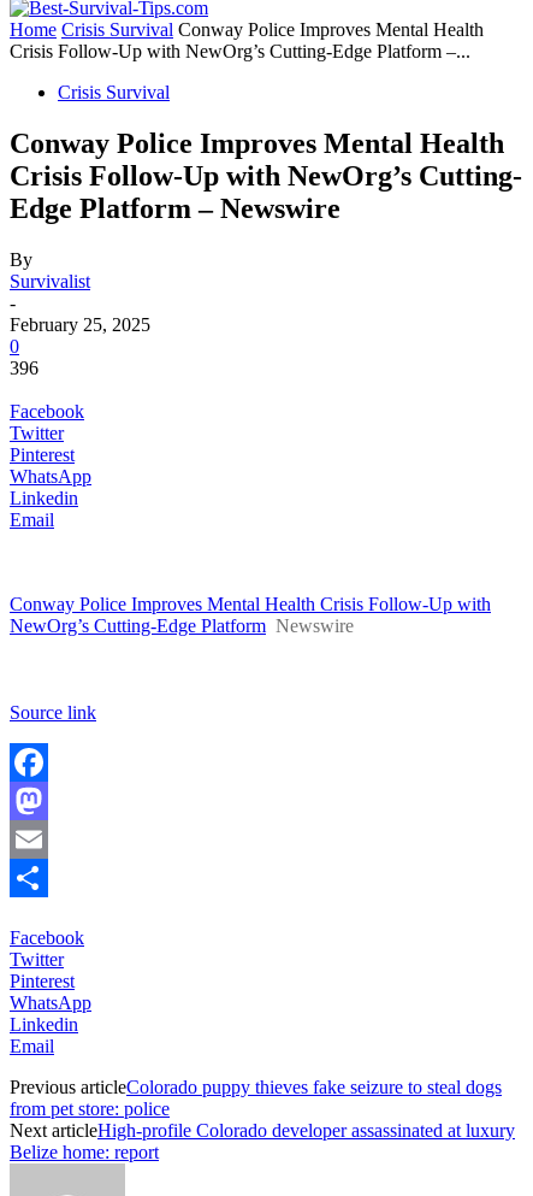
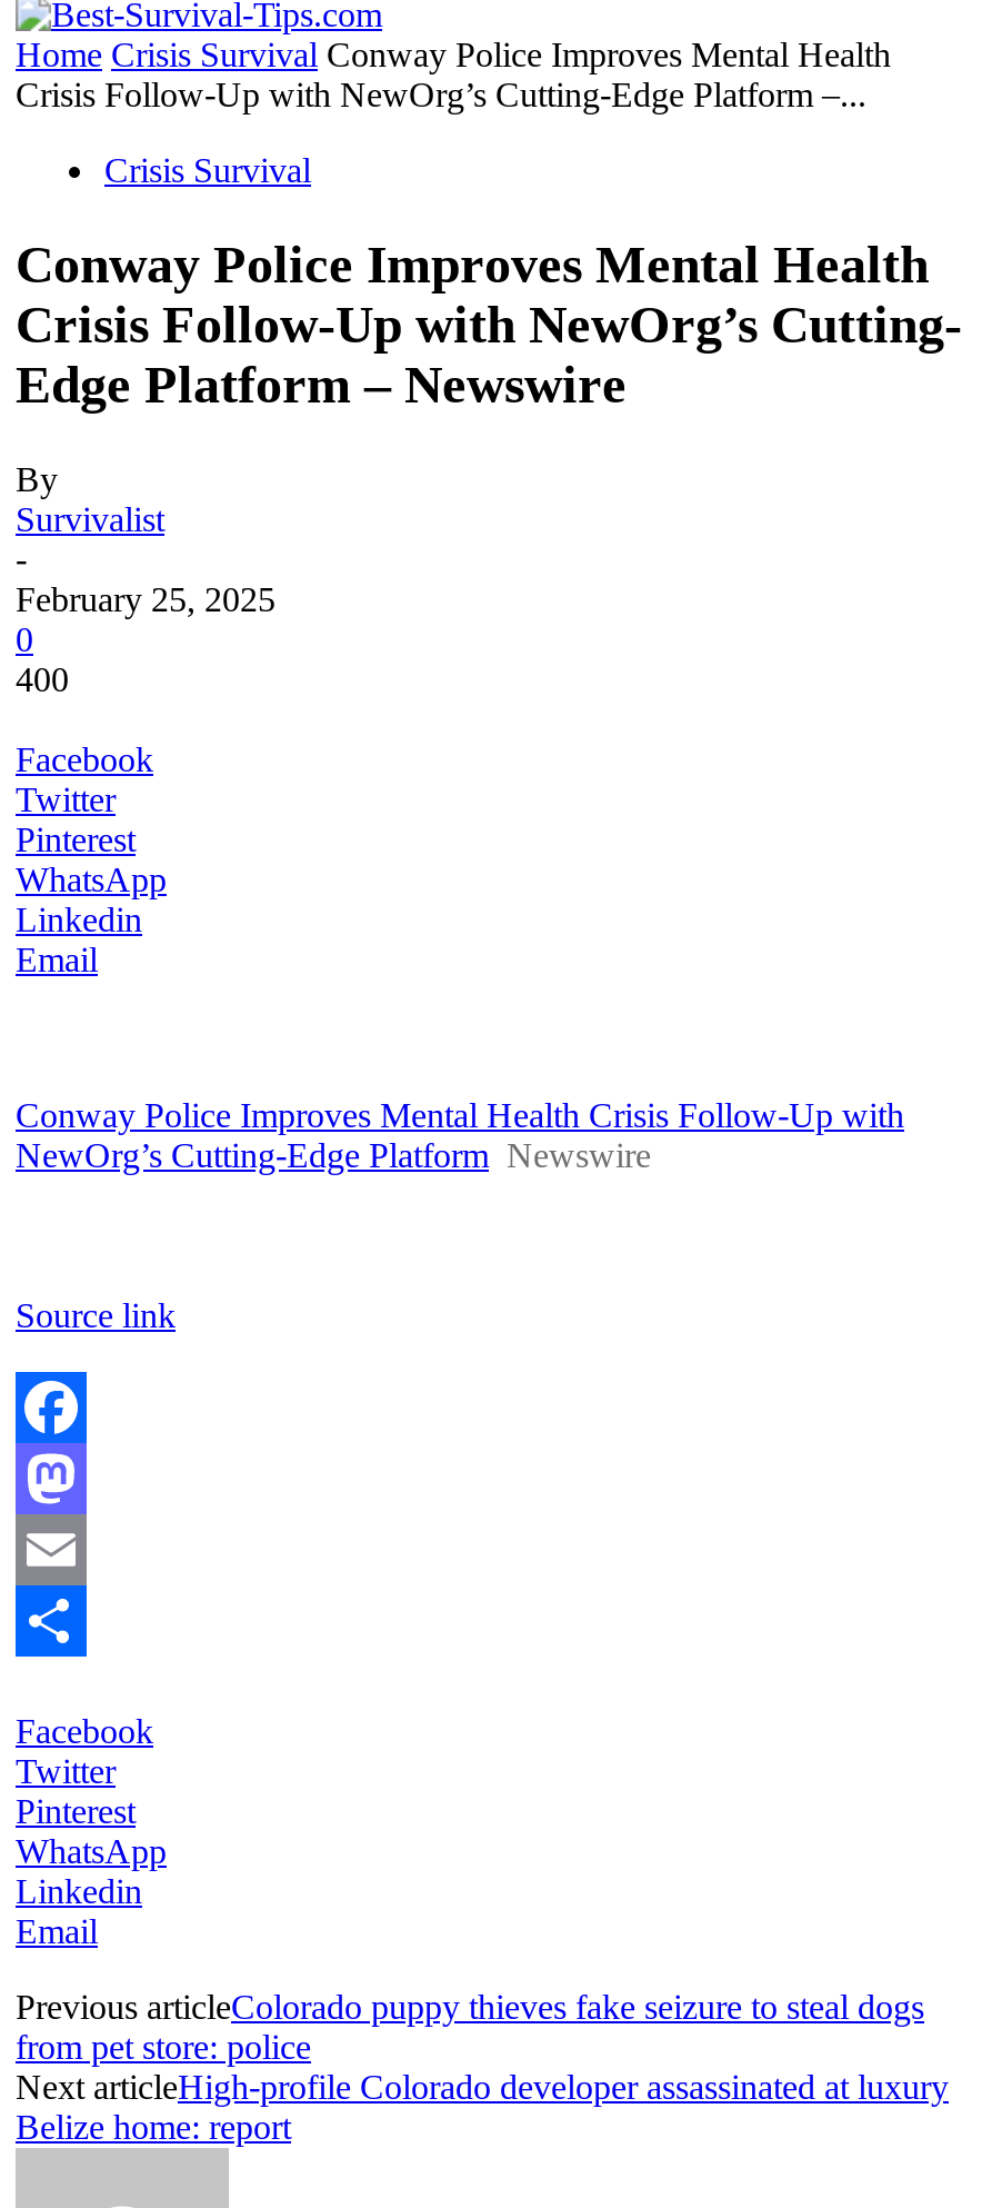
[10,357,39,378] 396 -> [16,660,69,698] 400

